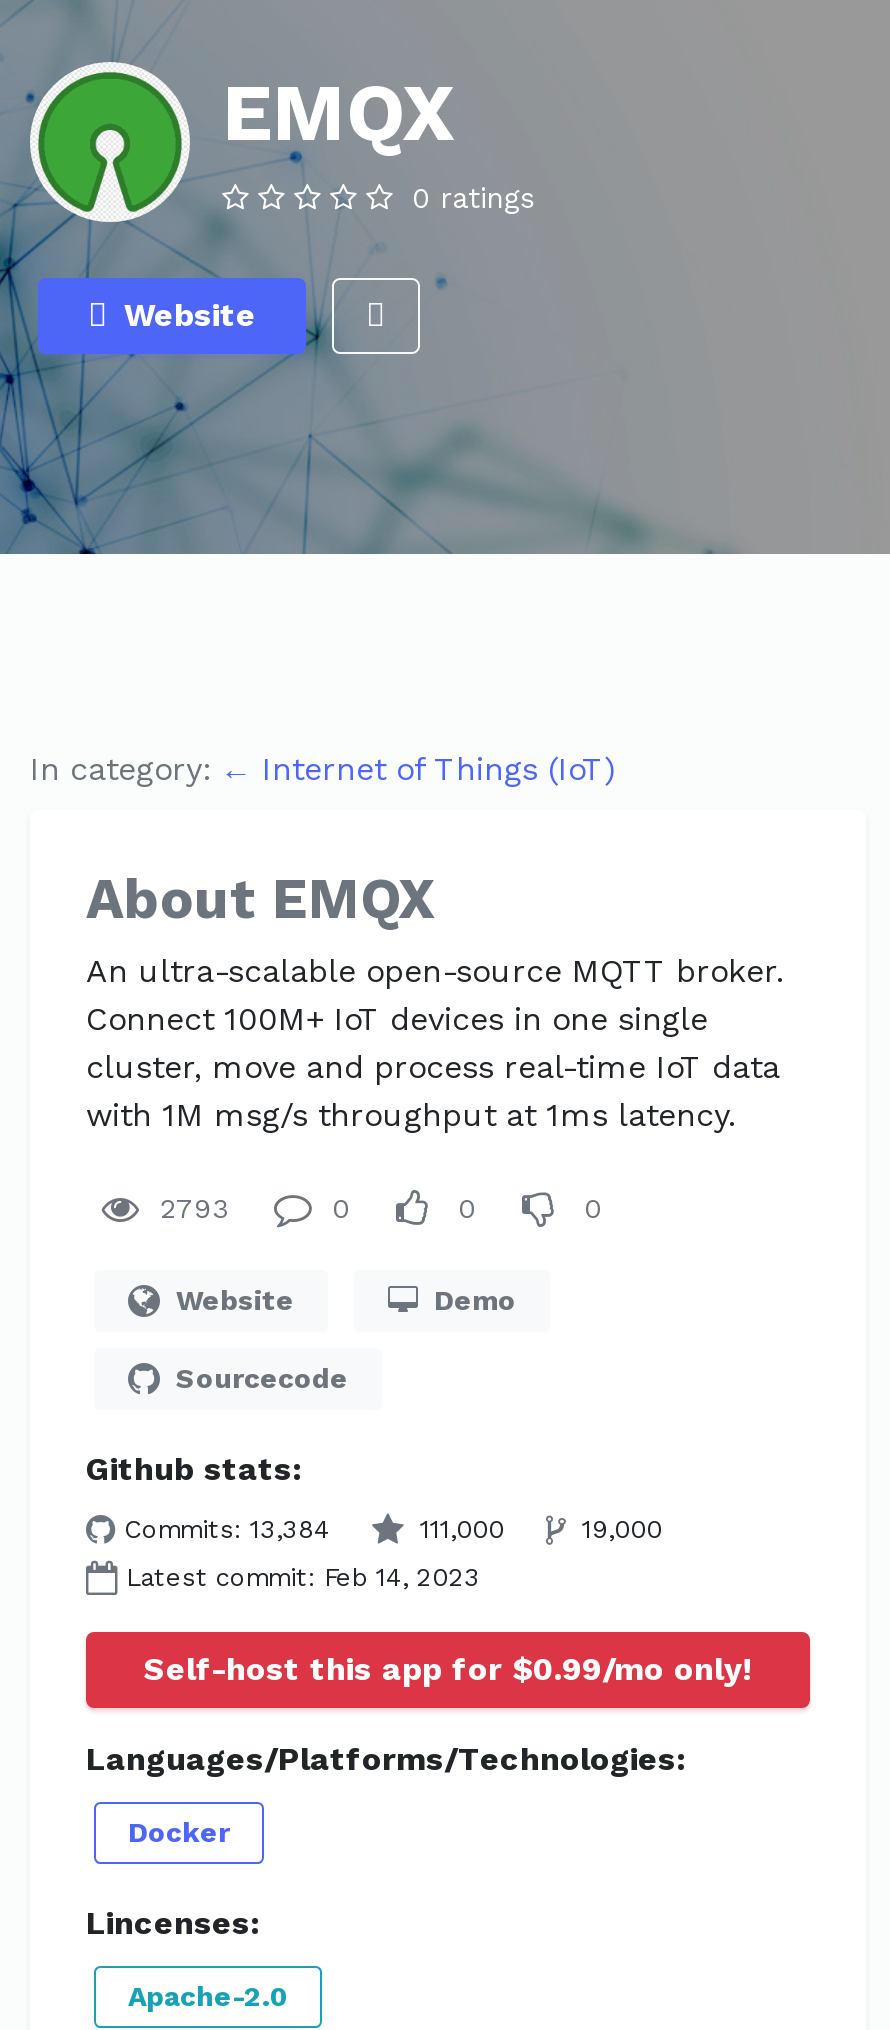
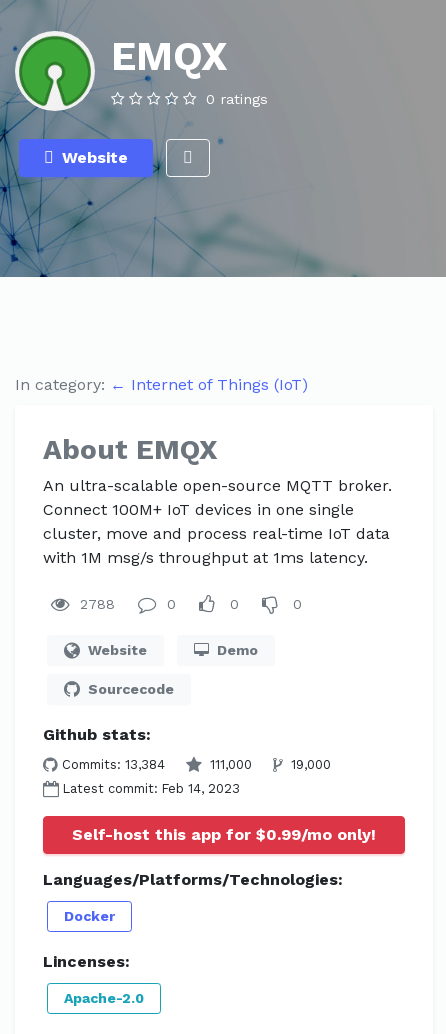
[140,1192,370,1224] 2793 0 -> [70,596,186,612] 2788 0

